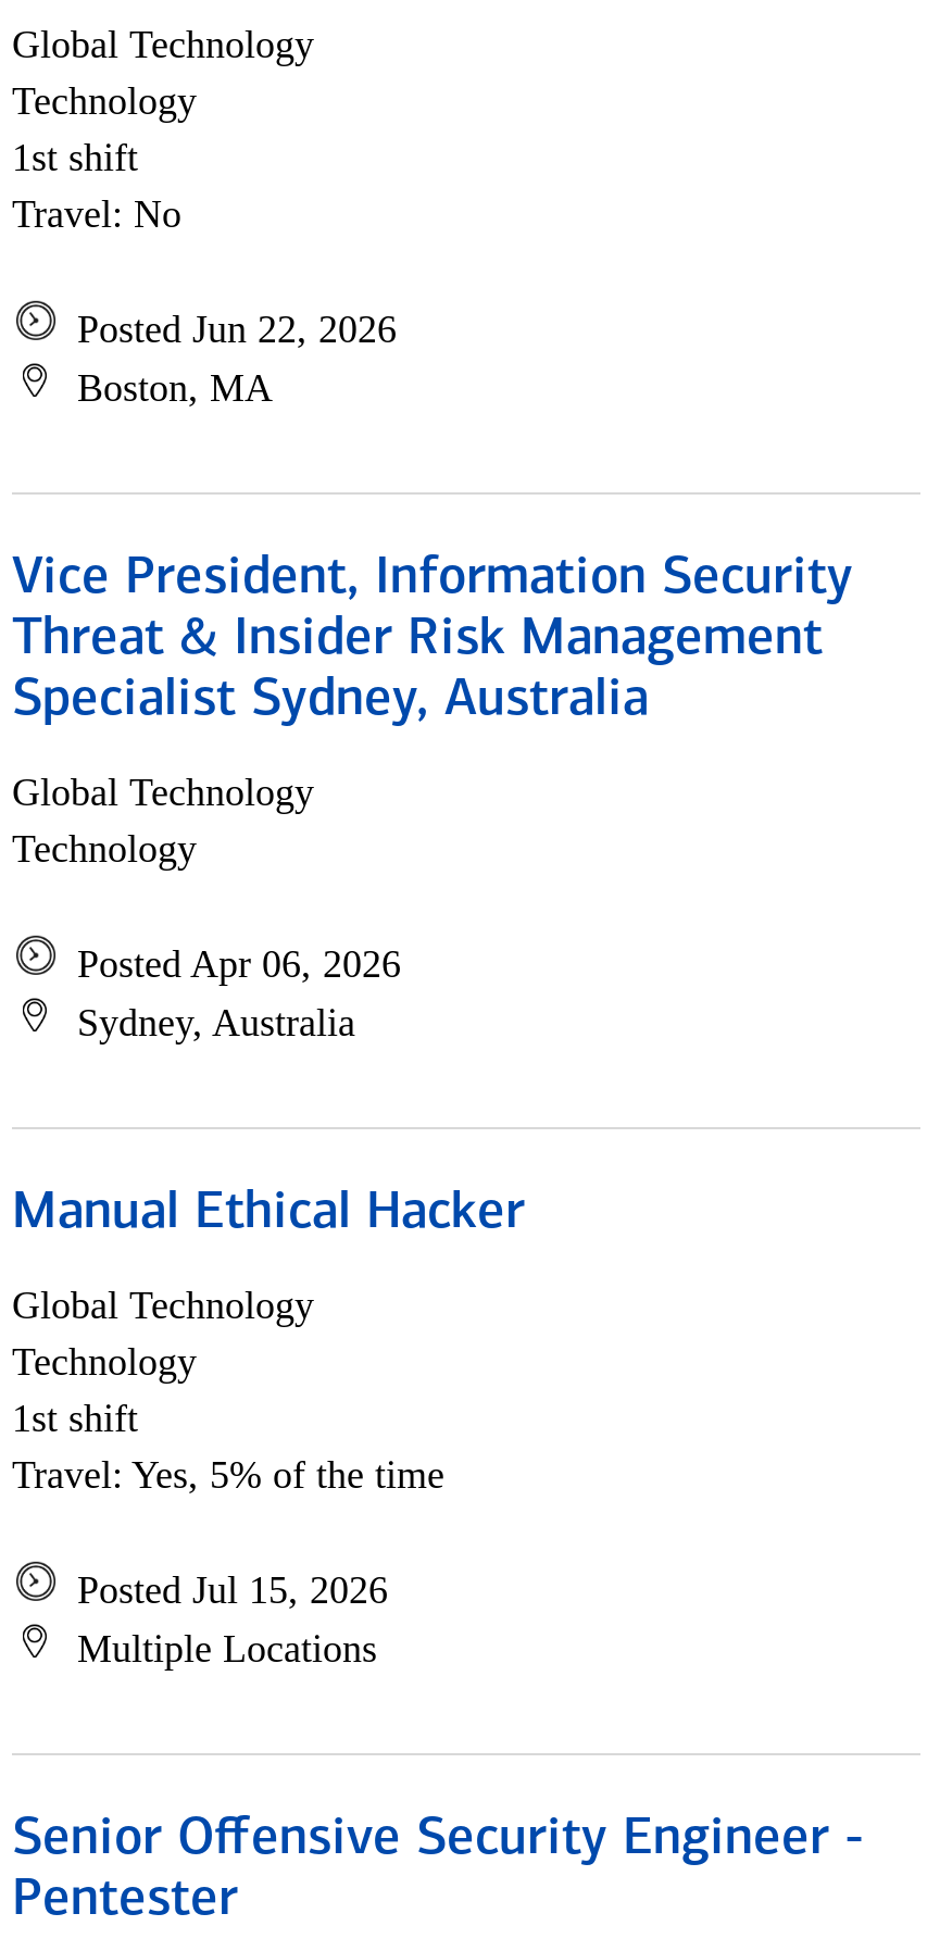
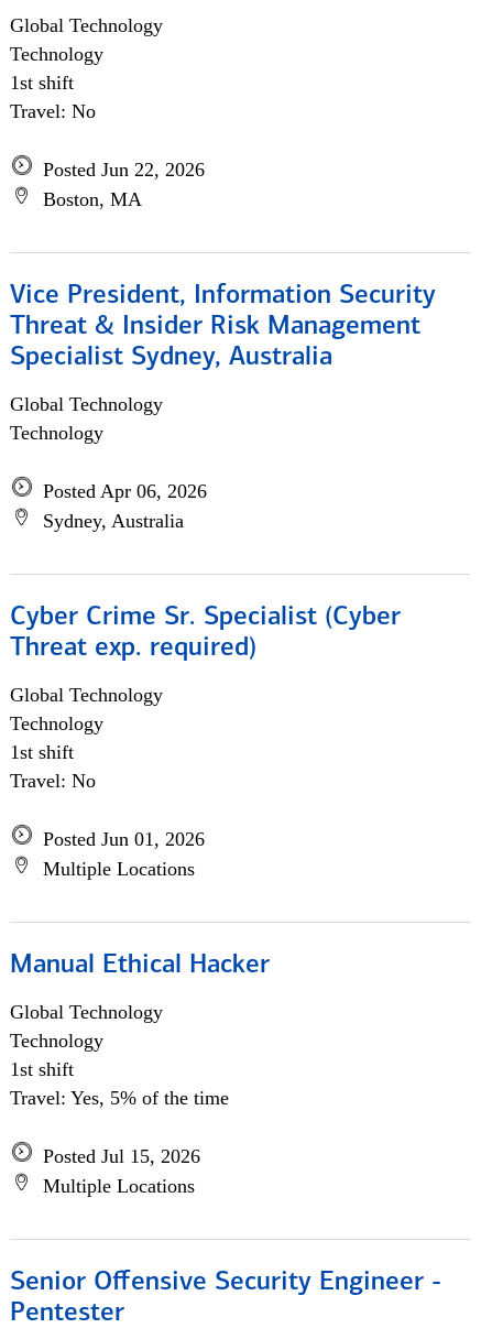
none -> [10,605,401,880] Cyber Crime Sr. Specialist (Cyber | Threat exp. required) | Global Technology | Technology | 1st shift | Travel: No | Posted Jun 01, 2026 | Multiple Locations

